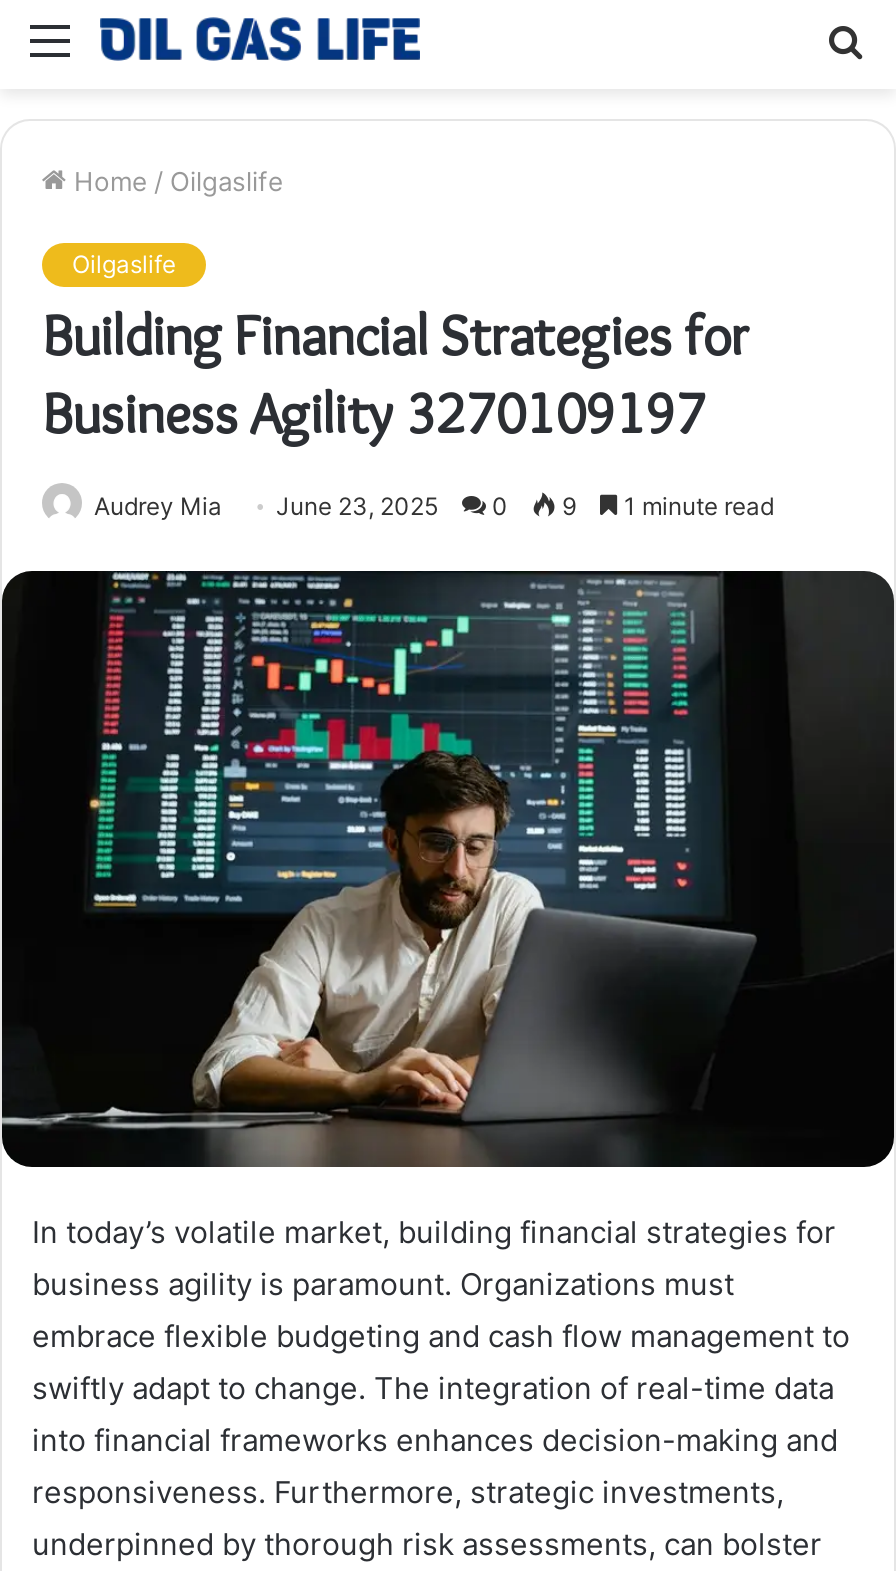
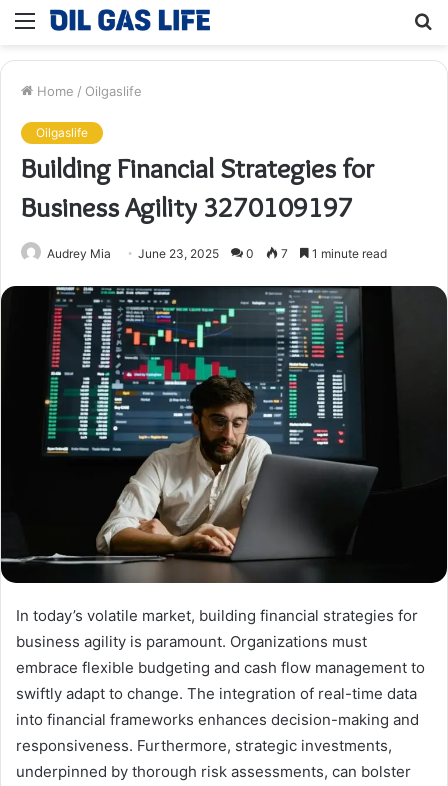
[94,491,774,521] Audrey Mia June 23, 2025 0 9 1 minute read -> [47,246,387,261] Audrey Mia June 23, 2025 0 7 1 minute read

